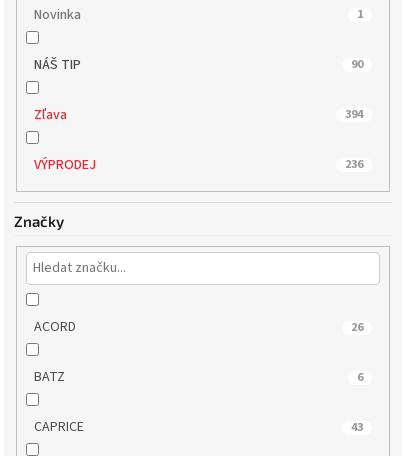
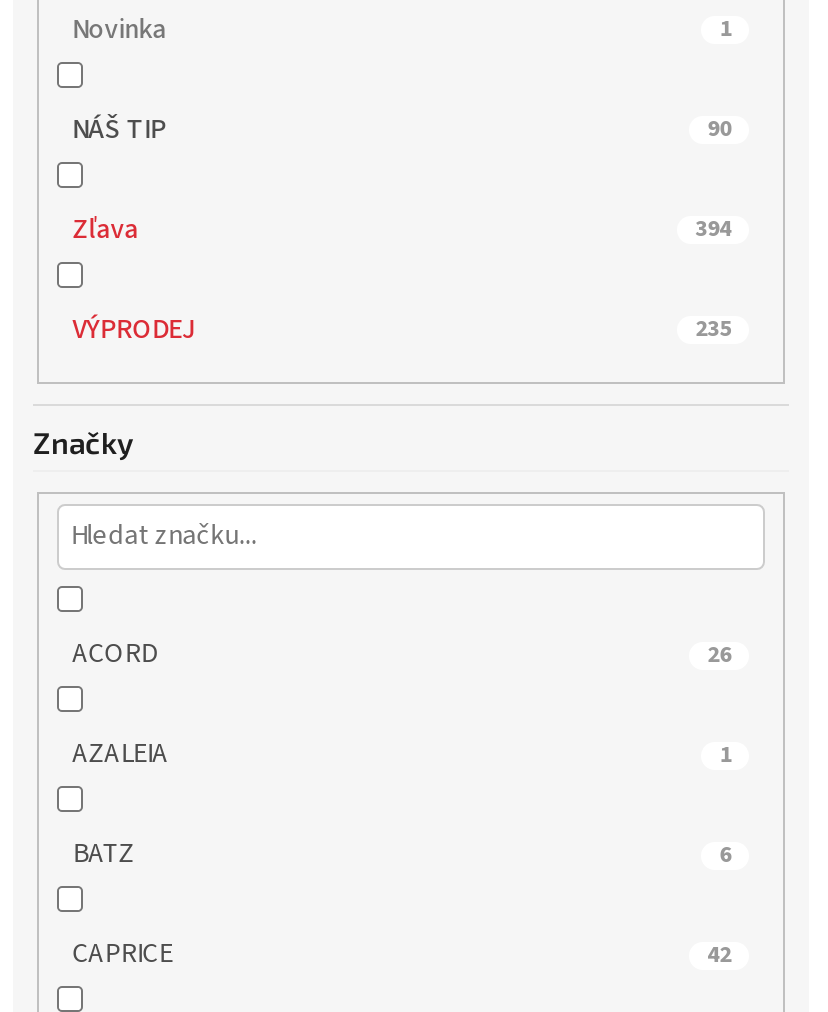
[345,156,363,173] 236 -> [695,312,731,346] 235
none -> [73,734,731,774] AZALEIA | 1
[351,419,363,436] 43 -> [707,937,731,971] 42

